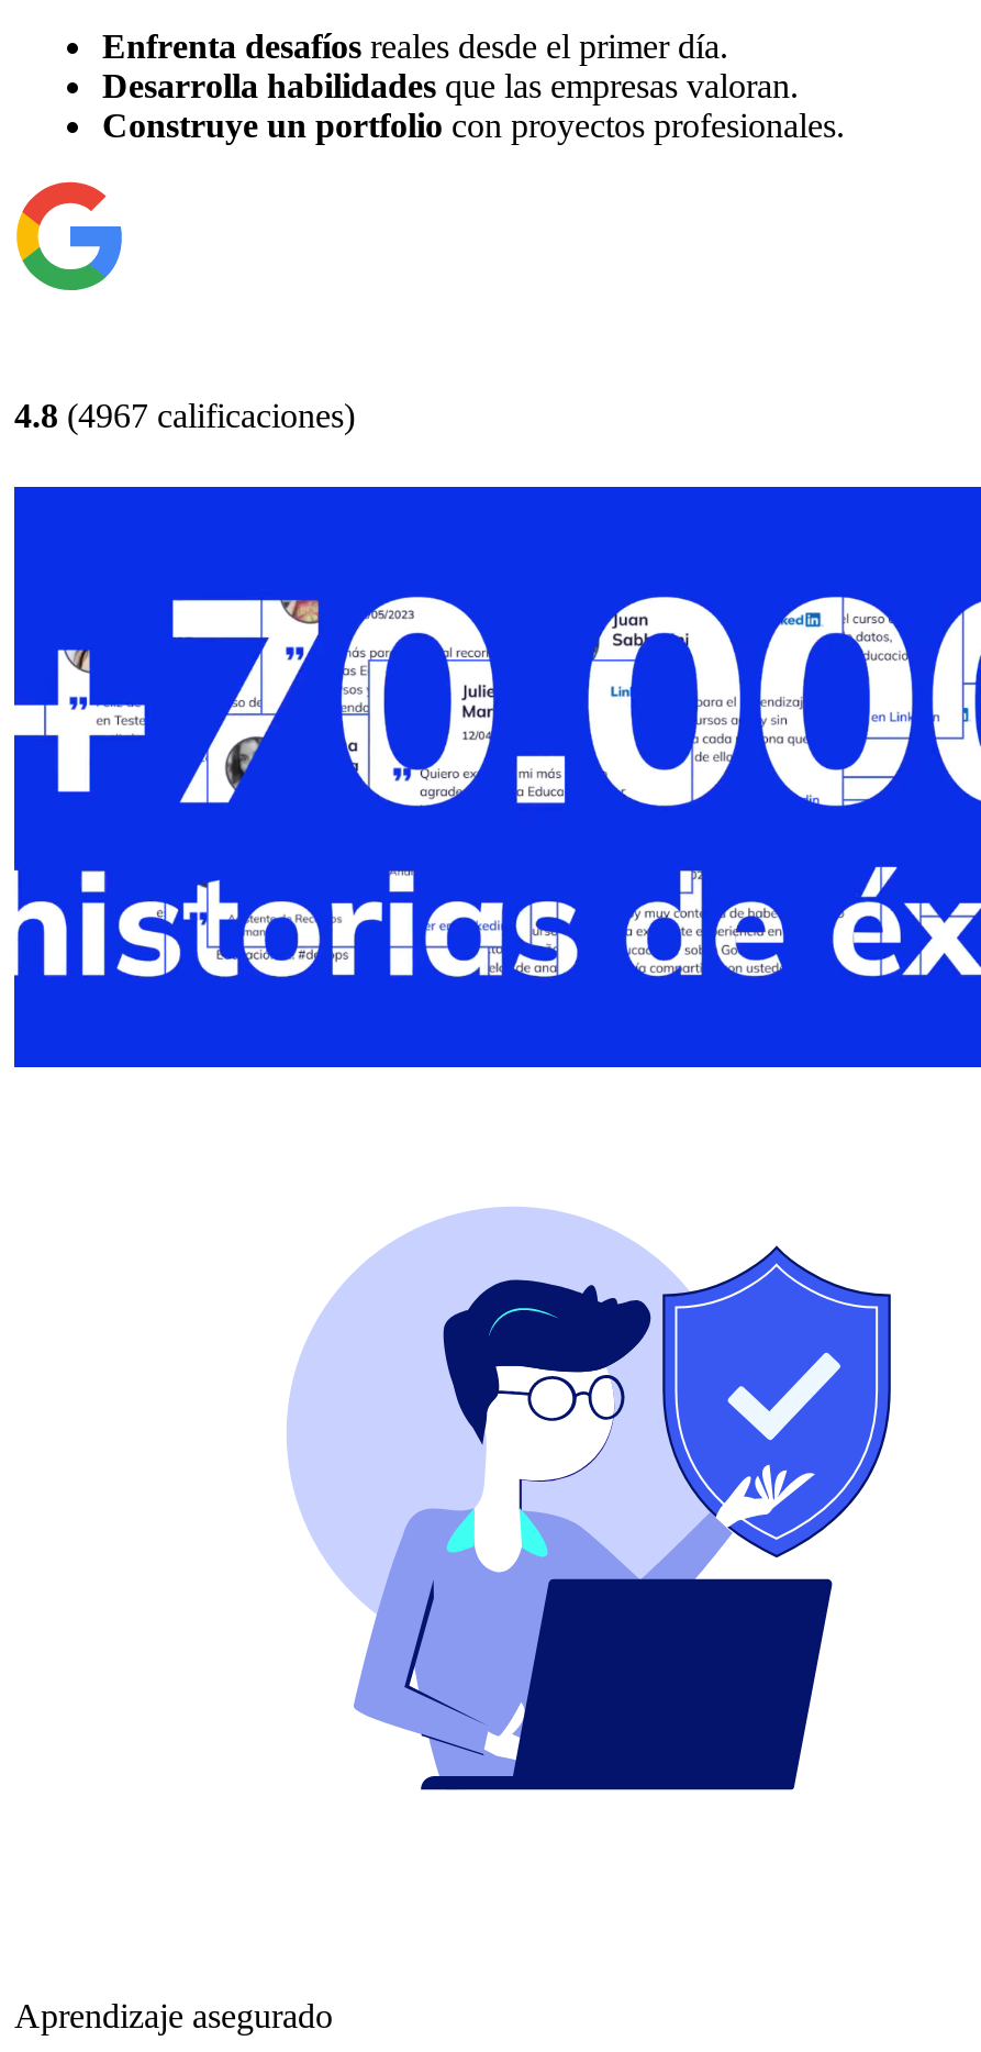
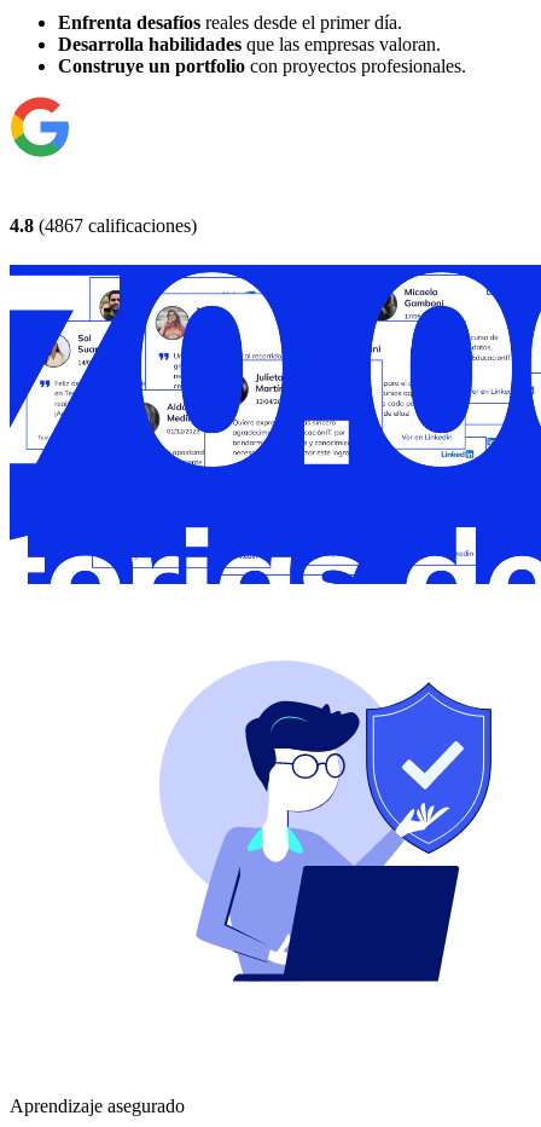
[14,396,355,433] 4.8 (4967 calificaciones) -> [10,215,197,235] 4.8 (4867 calificaciones)
[12,500,974,1069] [image] -> [8,271,537,584] [image]

